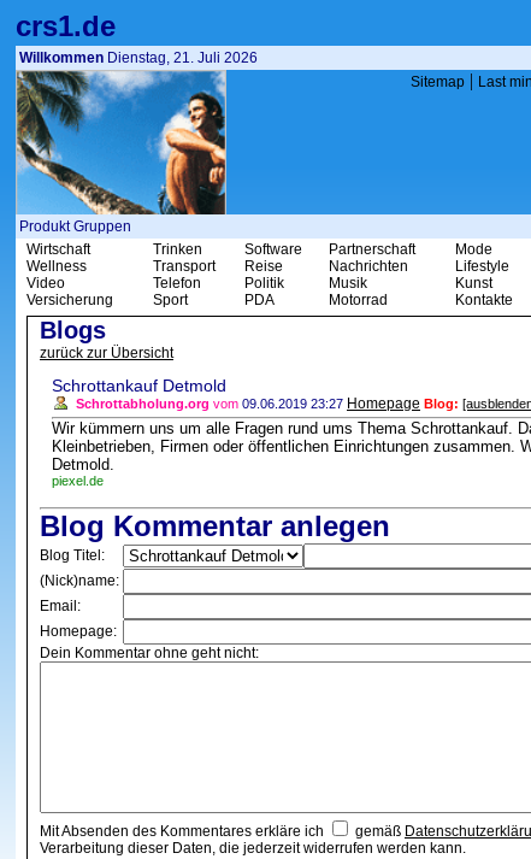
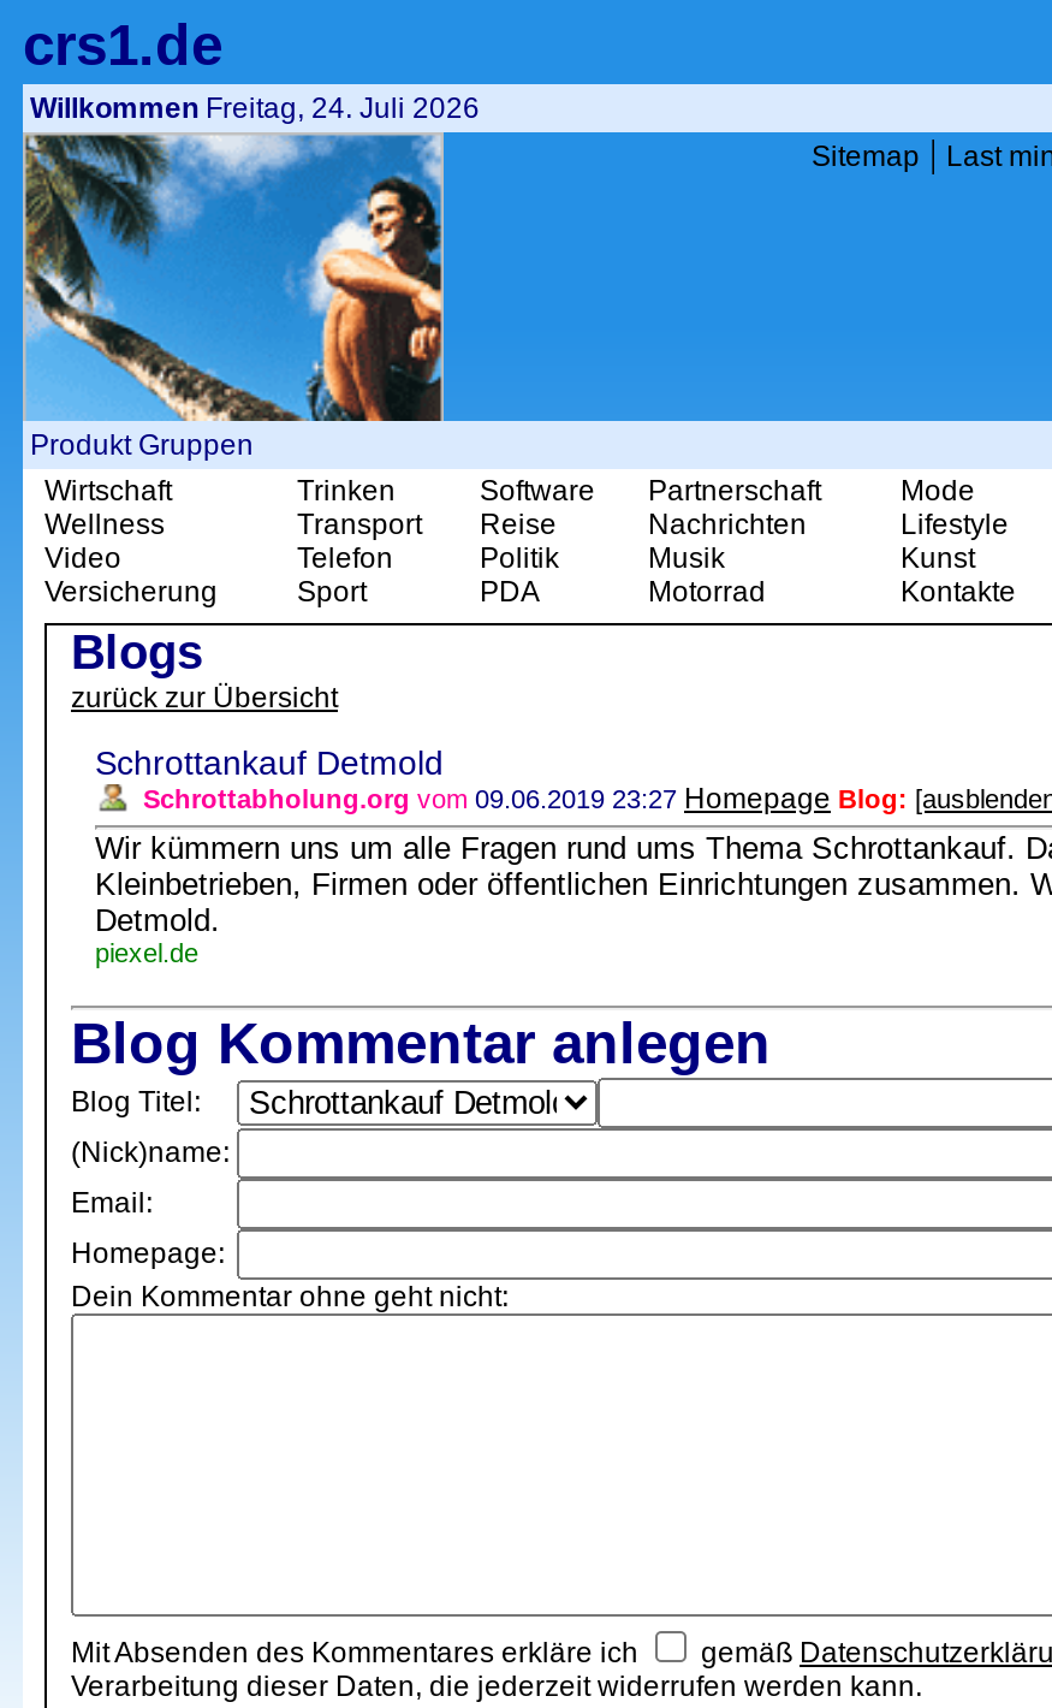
[19,49,258,66] Willkommen Dienstag, 21. Juli 2026 -> [30,91,480,125] Willkommen Freitag, 24. Juli 2026

